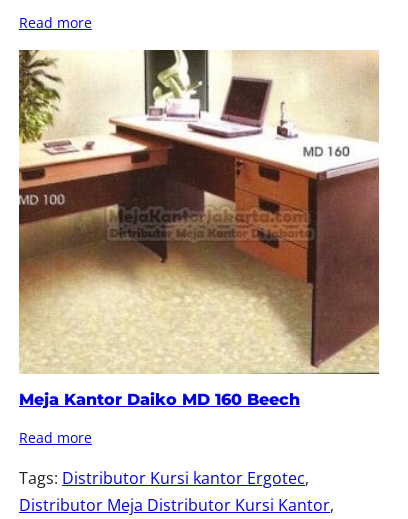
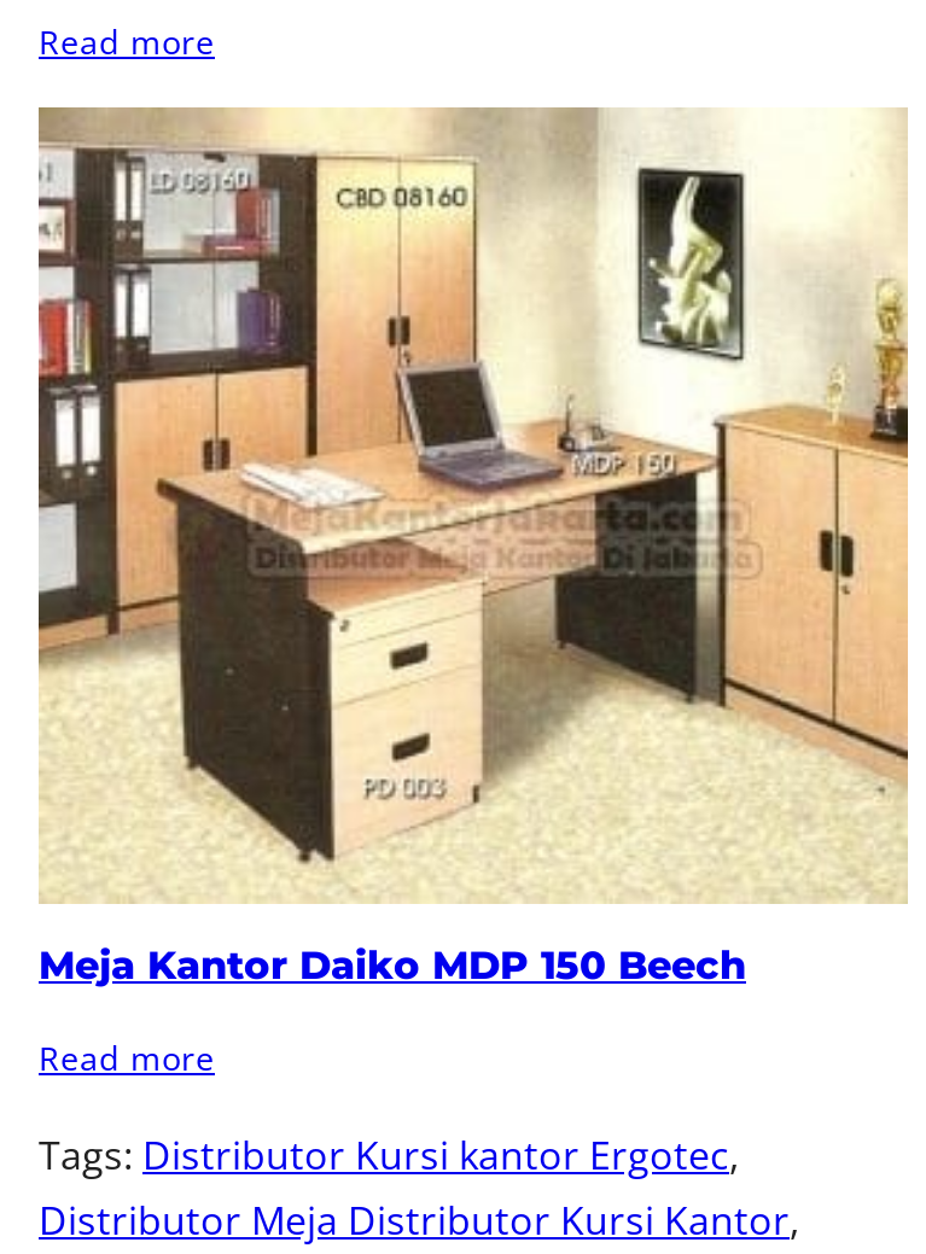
[18,49,380,409] [image] | Meja Kantor Daiko MD 160 Beech -> [36,107,910,988] [image] | Meja Kantor Daiko MDP 150 Beech

